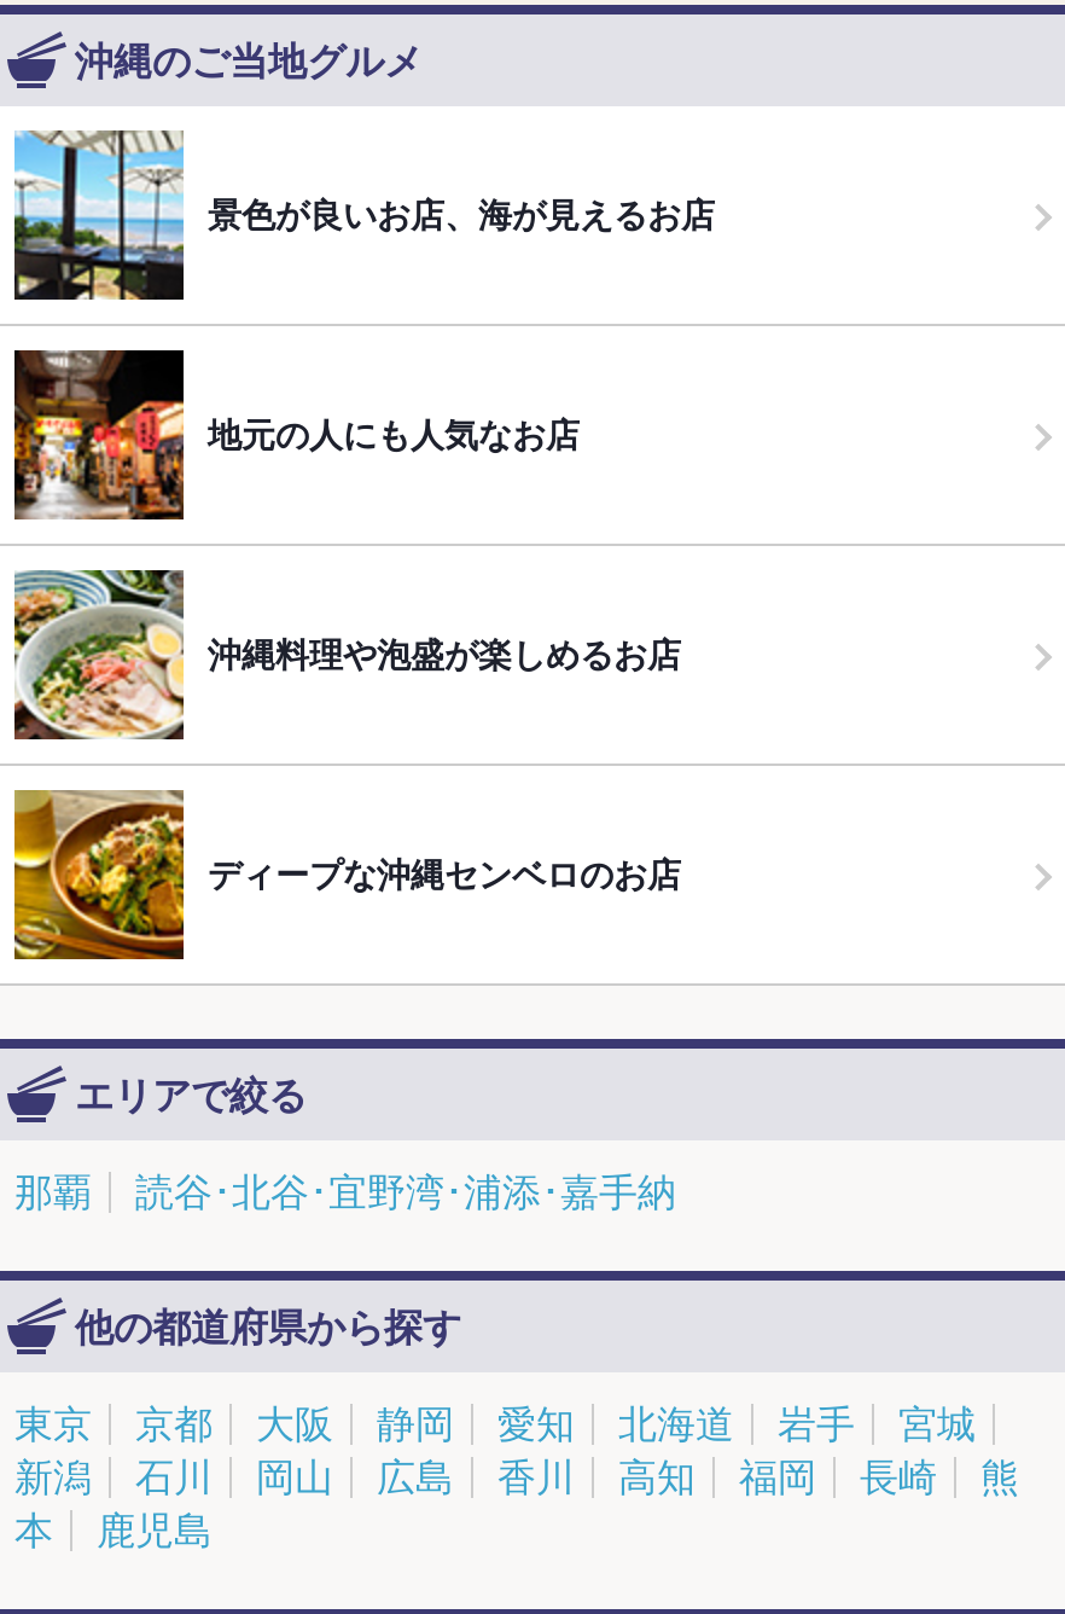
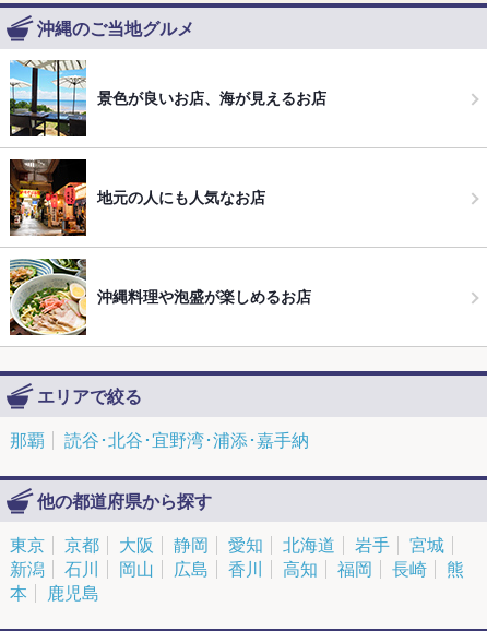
[12,788,681,962] [image] | ディープな沖縄センベロのお店 -> none

